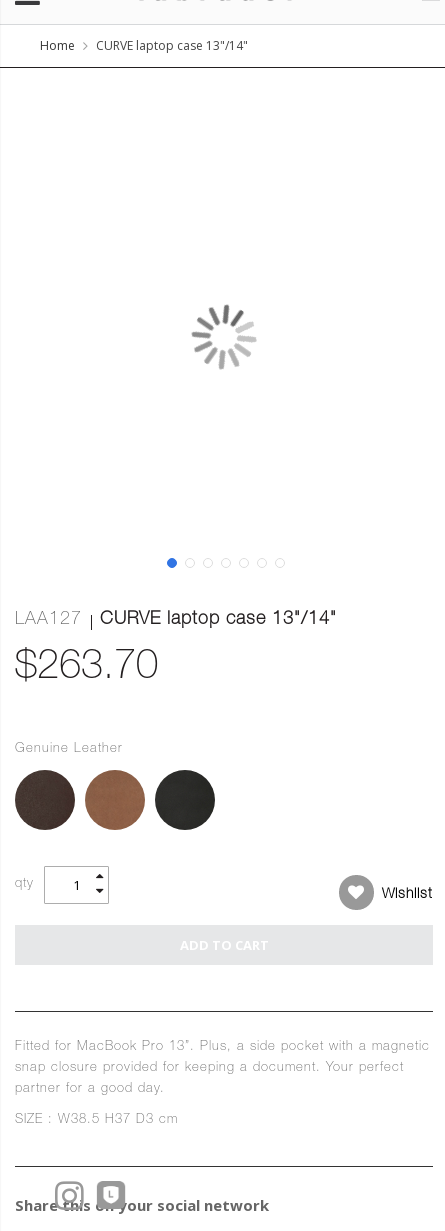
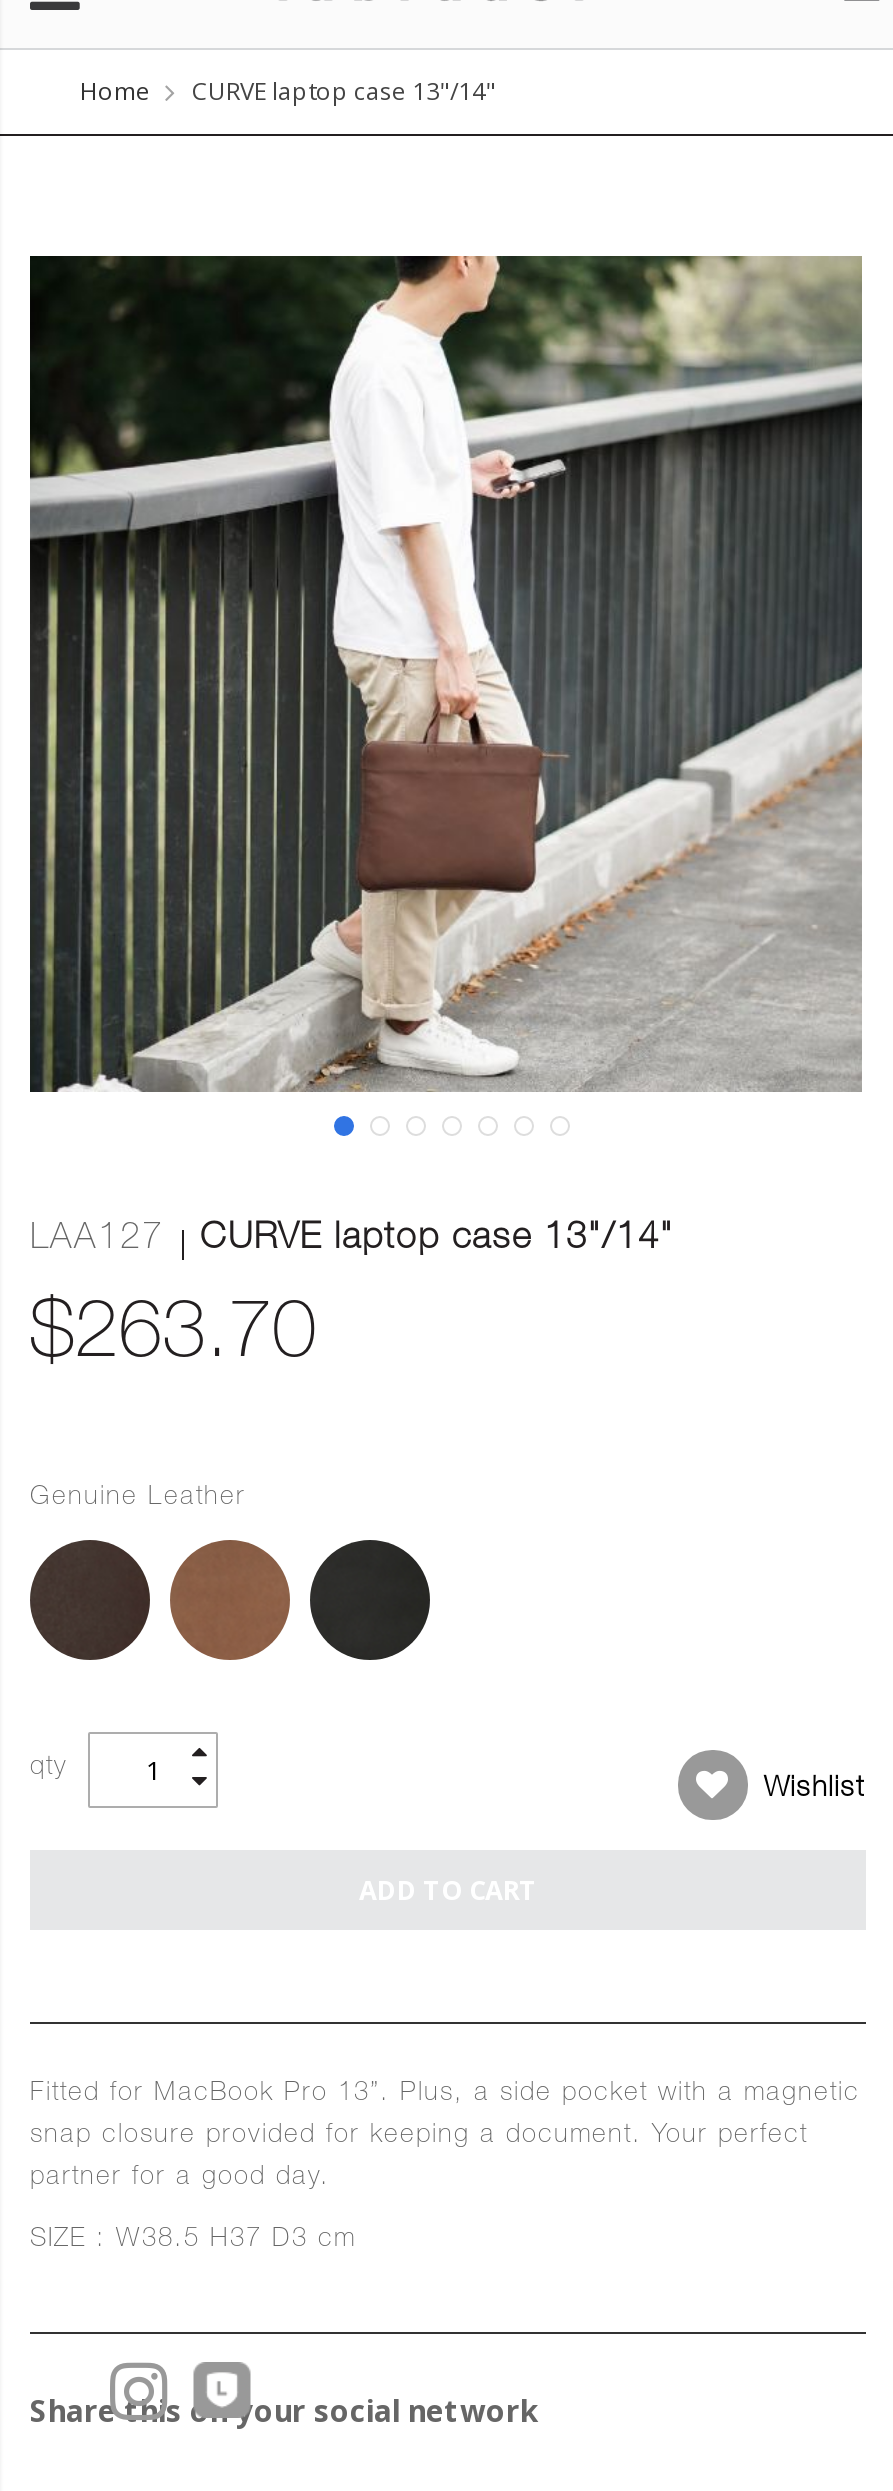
none -> [28,254,864,1094] [image]

